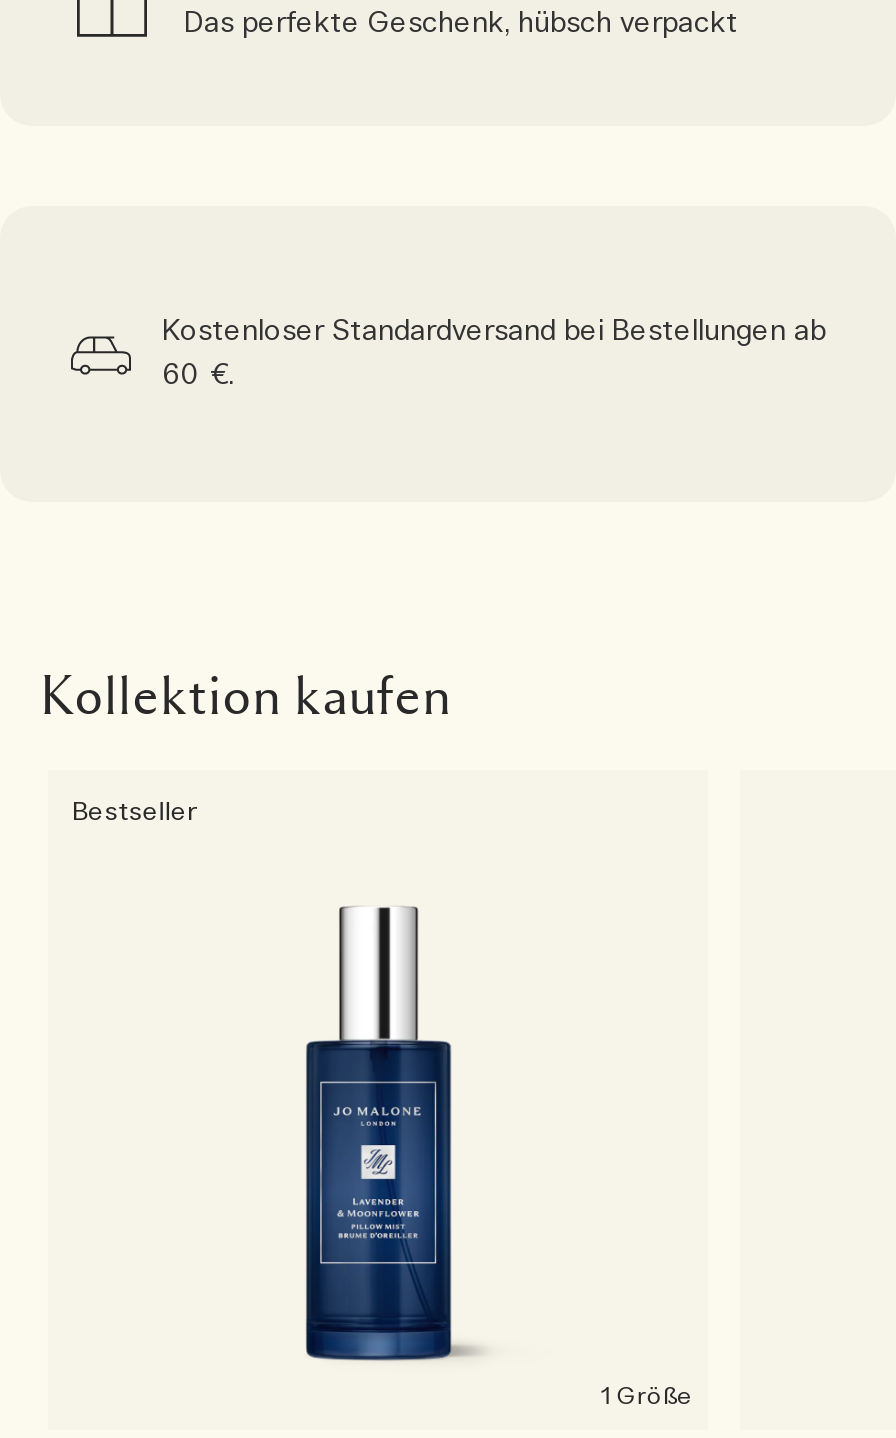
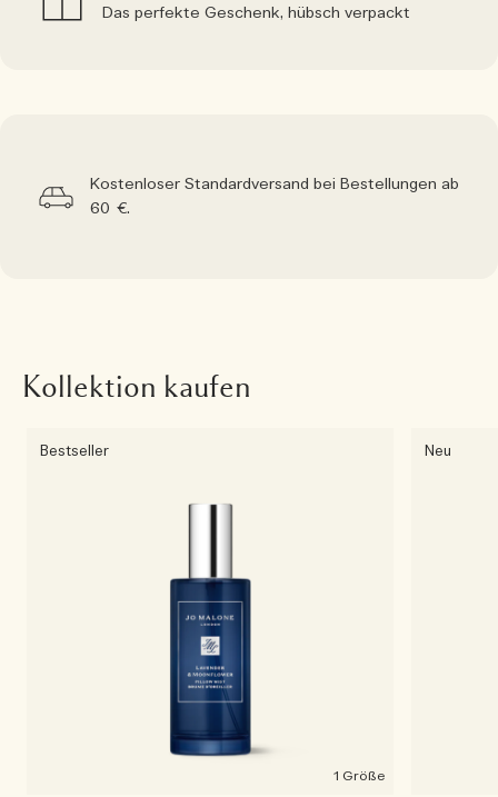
none -> [424,442,451,461] Neu

